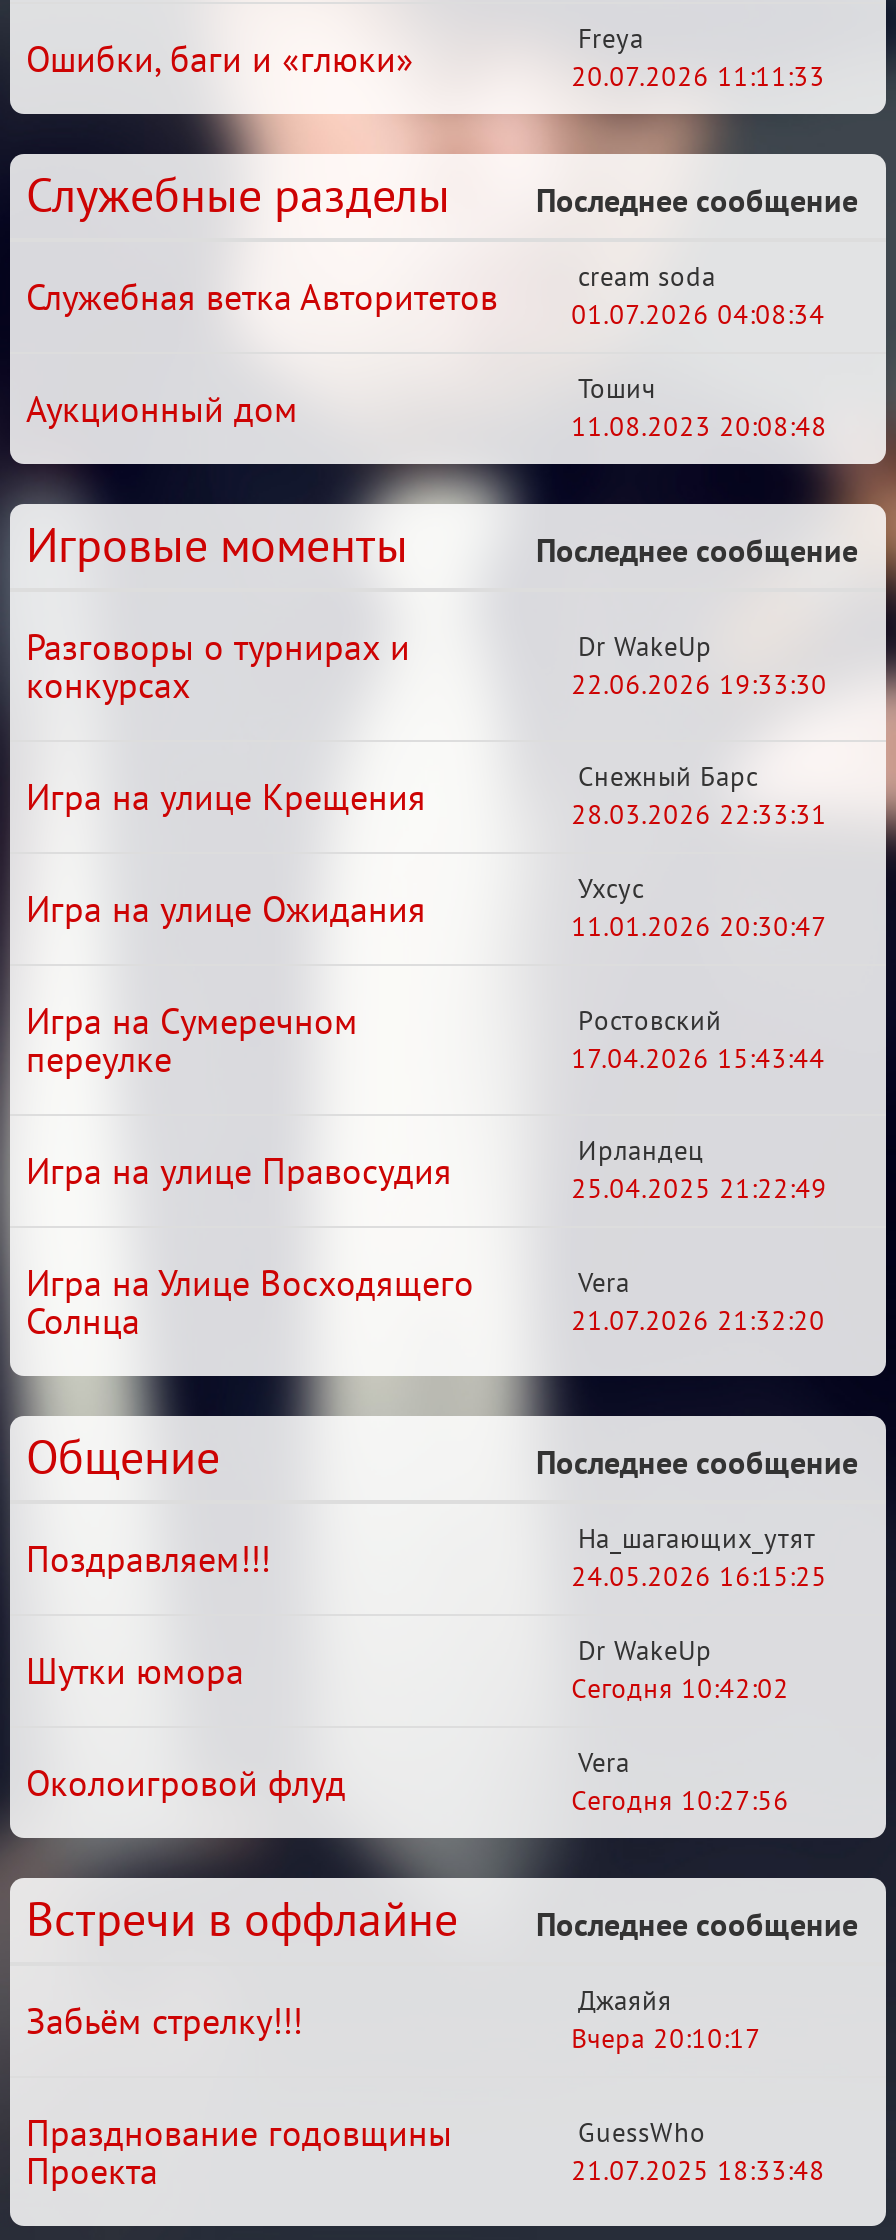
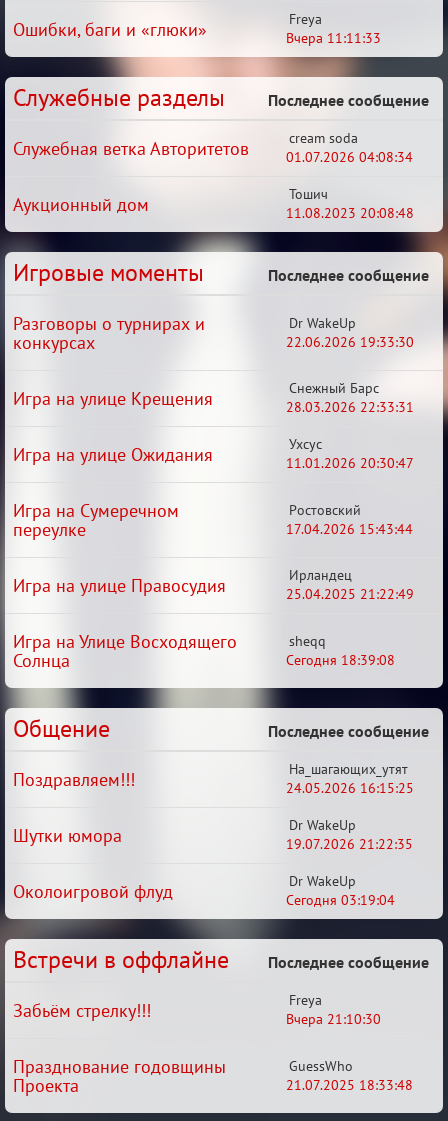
[571,58,825,94] 20.07.2026 11:11:33 -> [286,29,381,47] Вчера 11:11:33
[571,1264,825,1338] Vera | 21.07.2026 21:32:20 -> [286,632,395,669] sheqq | Сегодня 18:39:08
[571,1670,789,1706] Сегодня 10:42:02 -> [286,835,413,853] 19.07.2026 21:22:35
[571,1744,789,1818] Vera | Сегодня 10:27:56 -> [286,872,395,909] Dr WakeUp | Сегодня 03:19:04
[571,1982,761,2056] Джаяйя | Вчера 20:10:17 -> [286,991,381,1028] Freya | Вчера 21:10:30

